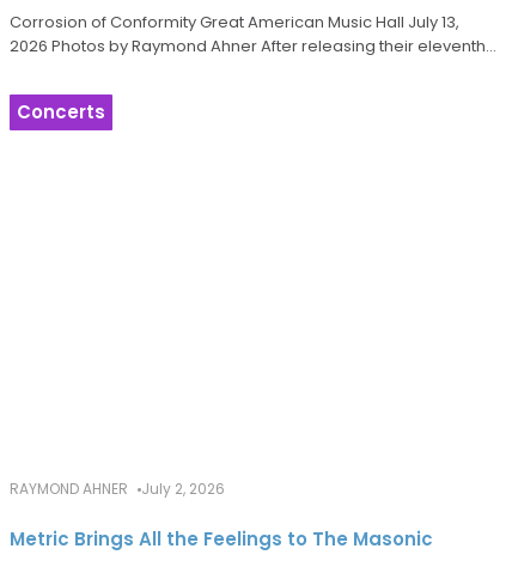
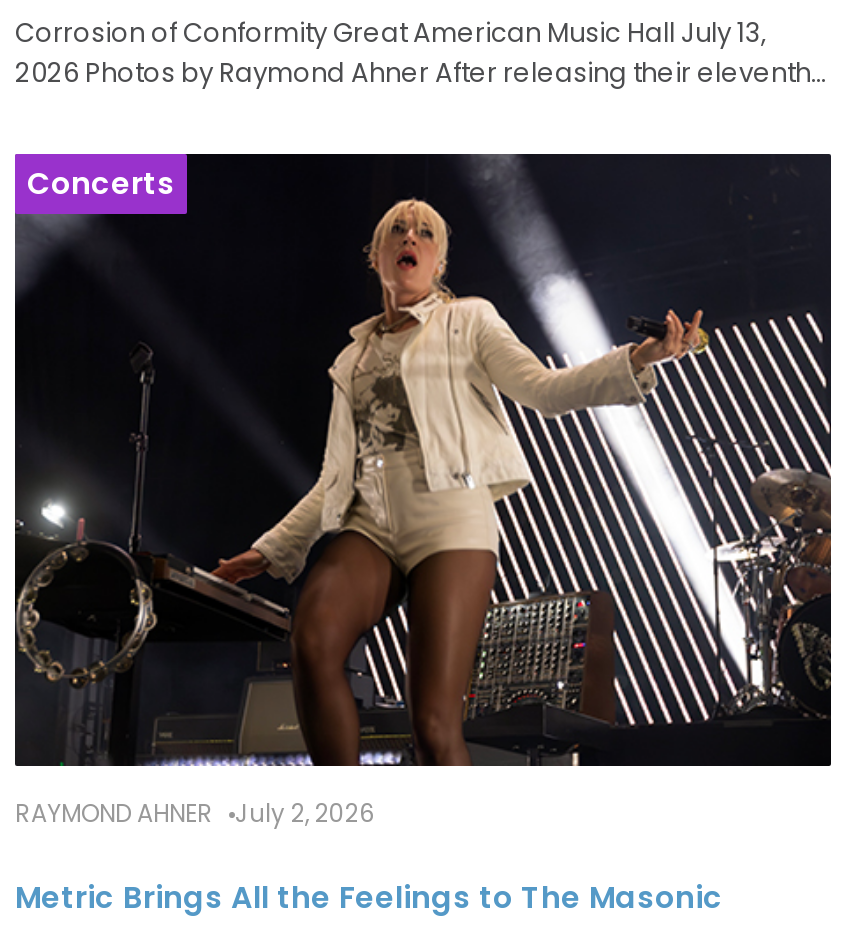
none -> [13,152,833,768] [image]

